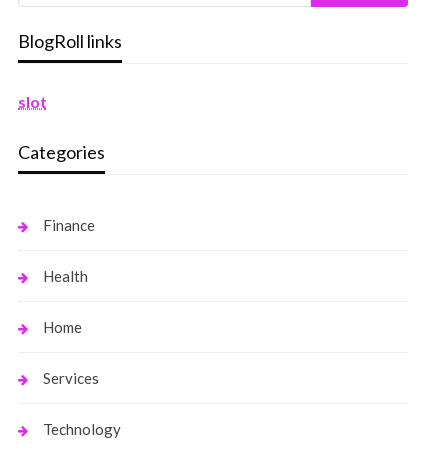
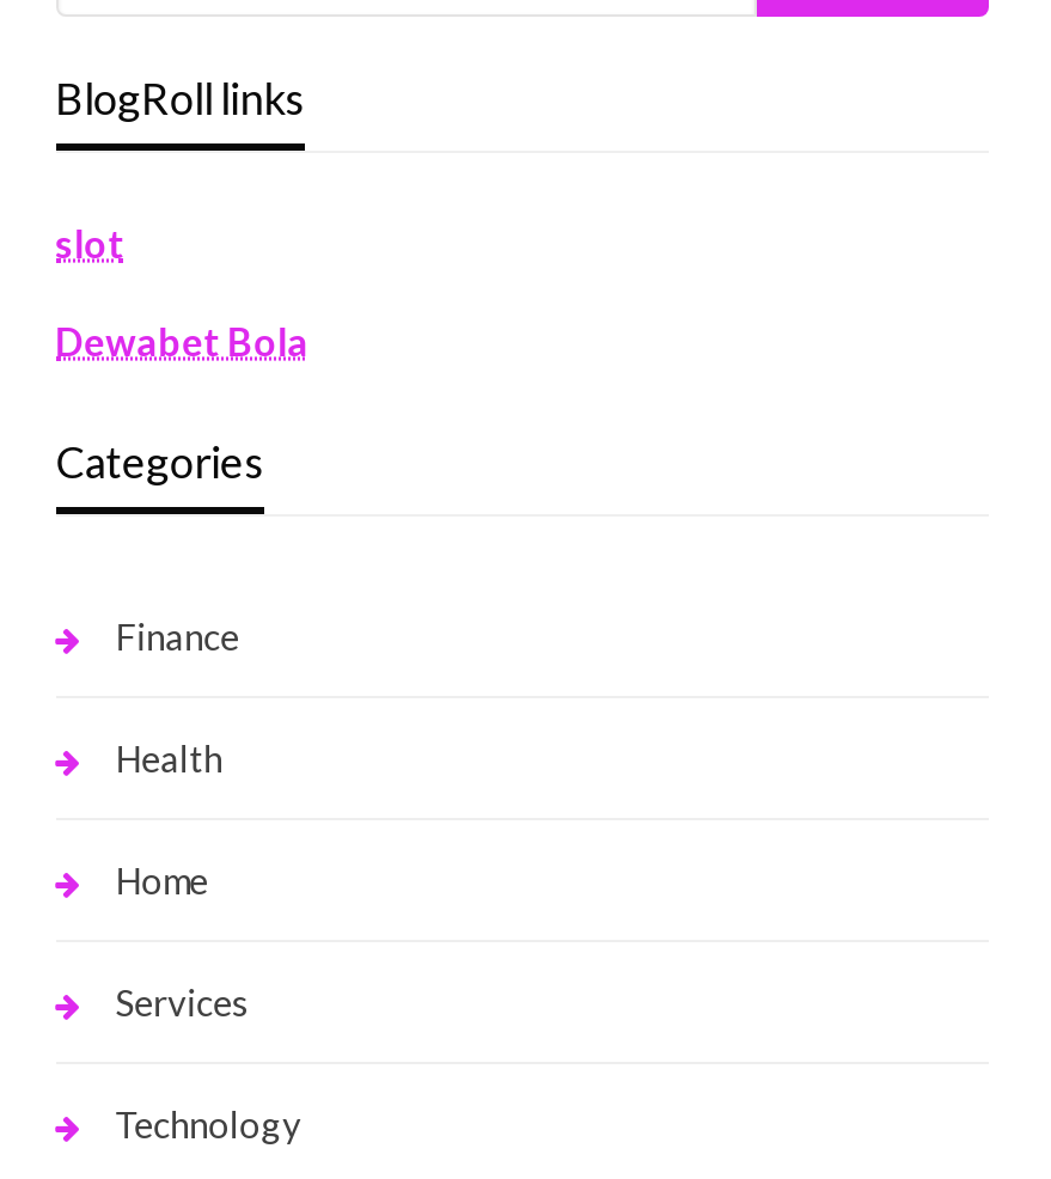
none -> [55,319,309,364] Dewabet Bola

